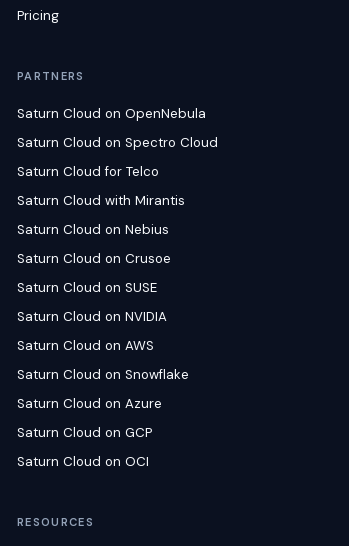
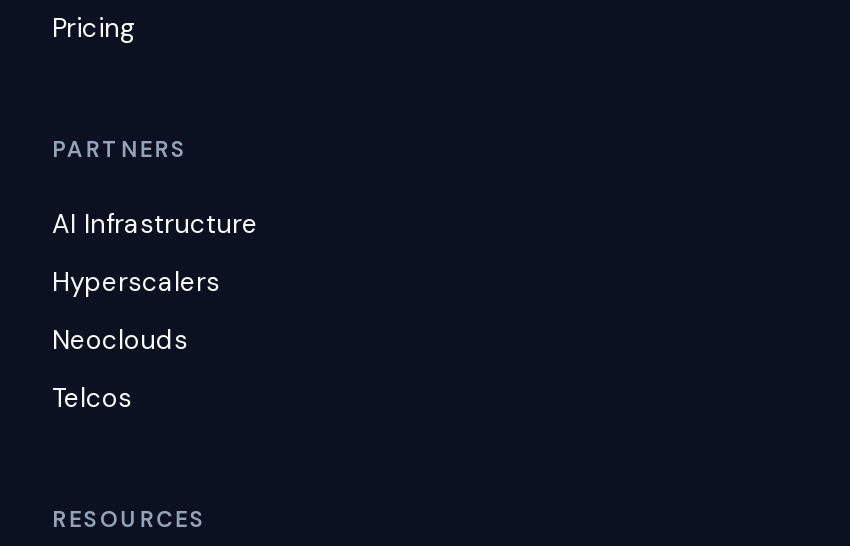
[17,105,218,470] Saturn Cloud on OpenNebula | Saturn Cloud on Spectro Cloud | Saturn Cloud for Telco | Saturn Cloud with Mirantis | Saturn Cloud on Nebius | Saturn Cloud on Crusoe | Saturn Cloud on SUSE | Saturn Cloud on NVIDIA | Saturn Cloud on AWS | Saturn Cloud on Snowflake | Saturn Cloud on Azure | Saturn Cloud on GCP | Saturn Cloud on OCI -> [52,207,258,415] AI Infrastructure | Hyperscalers | Neoclouds | Telcos

